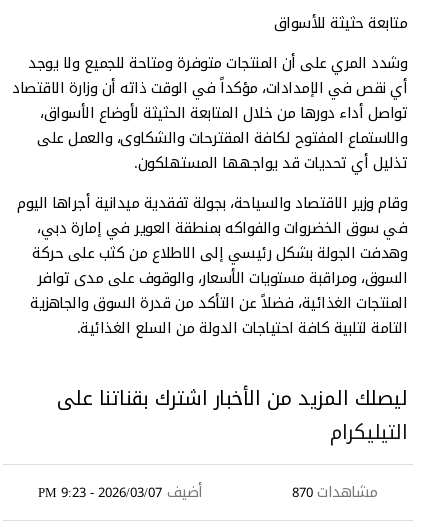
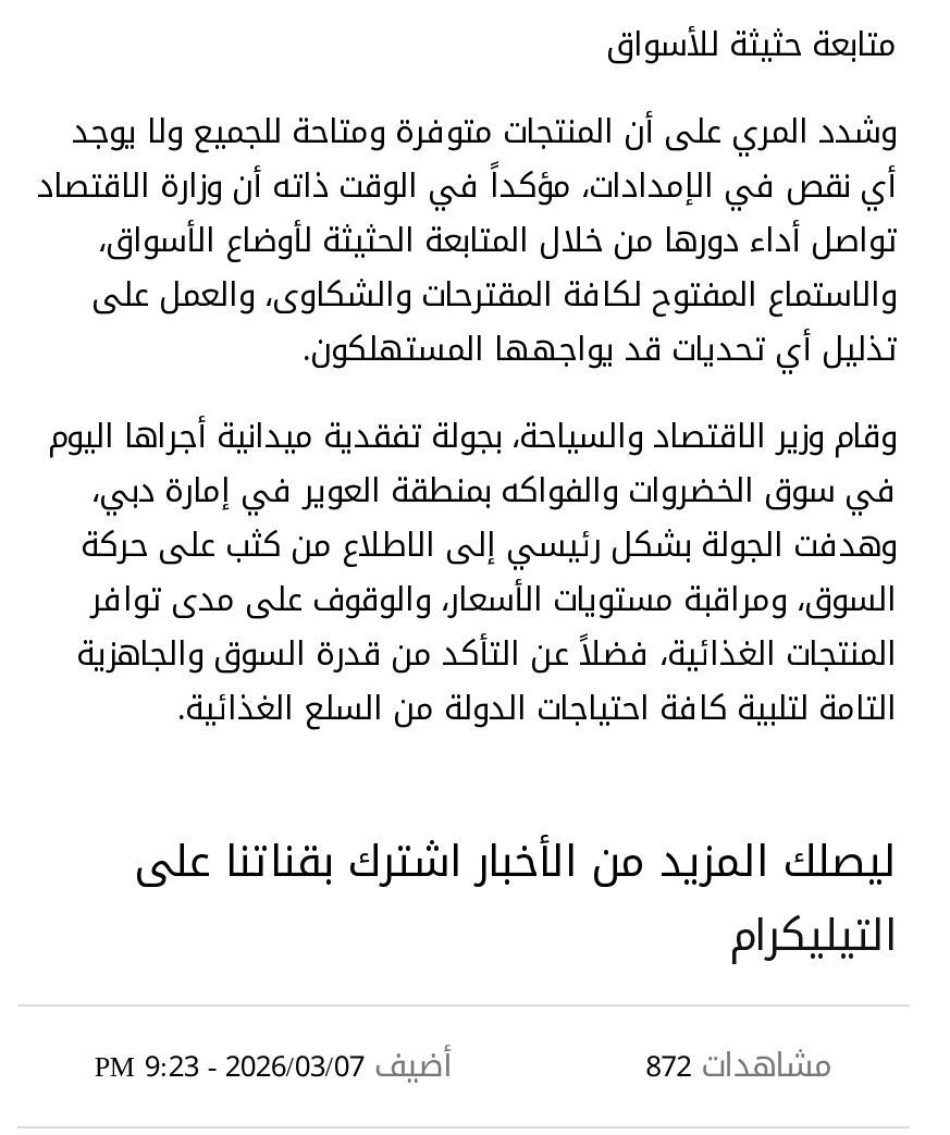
[292,478,378,506] مشاهدات 870 -> [646,1035,833,1096] مشاهدات 872

